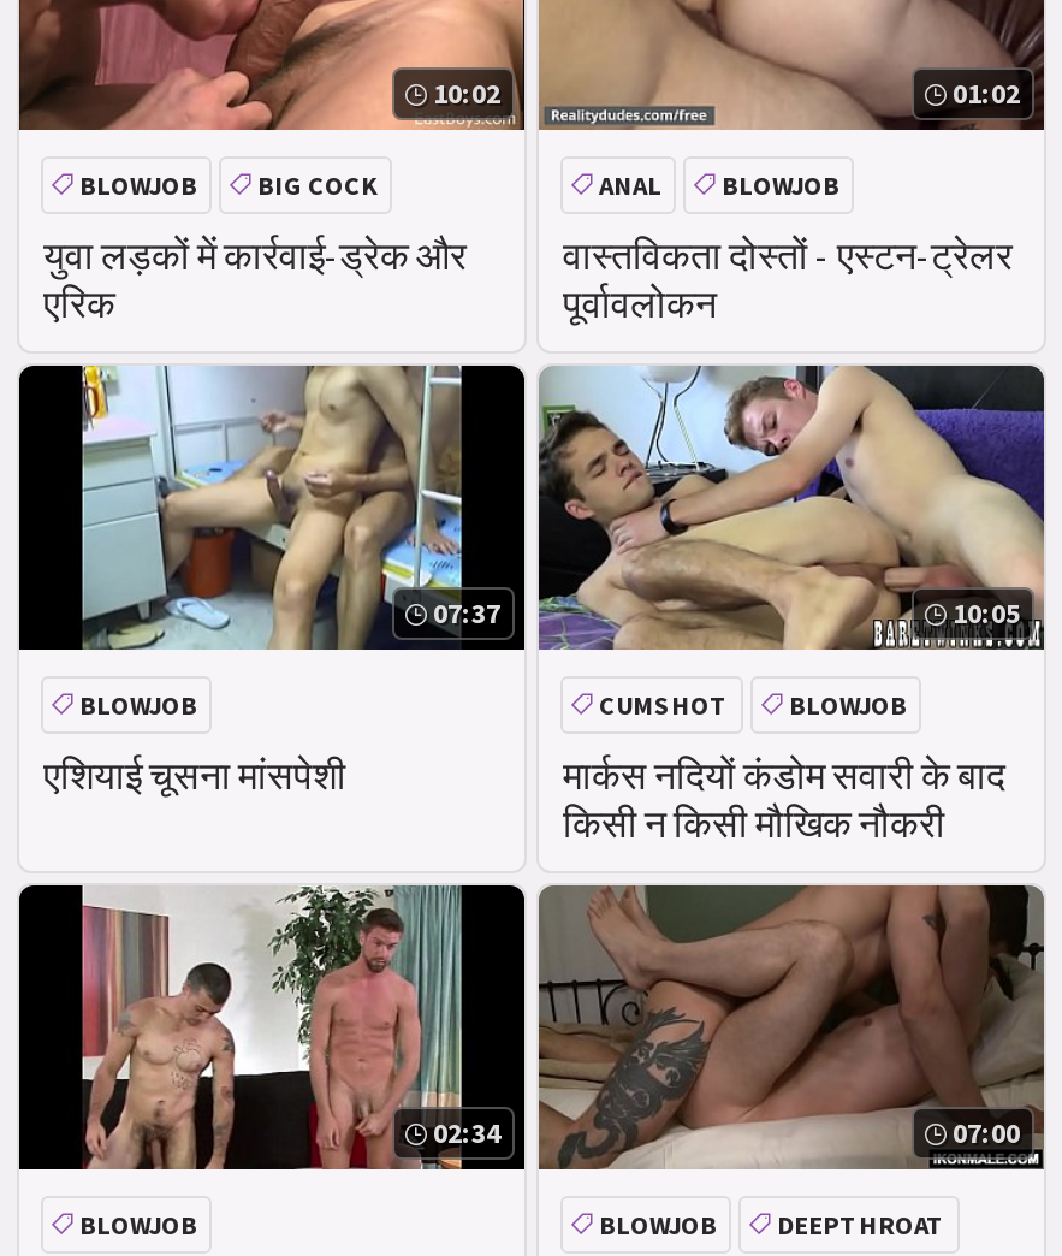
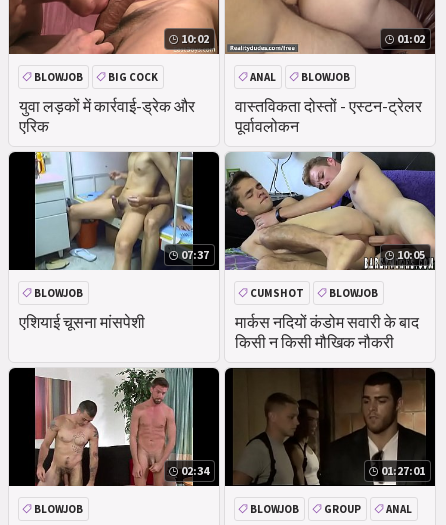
[536,883,1046,1172] [image] | 07:00 -> [224,367,436,487] [image] | 01:27:01
[777,1208,945,1242] DEEPTHROAT -> [324,502,412,516] GROUP | ANAL

